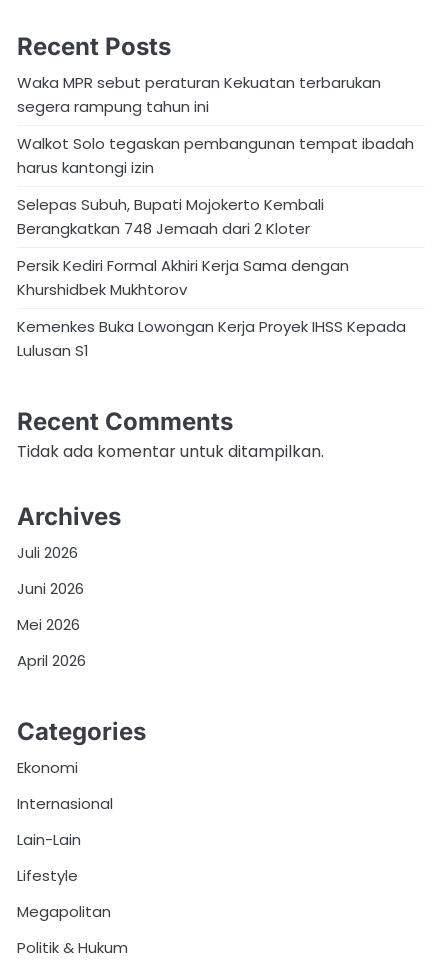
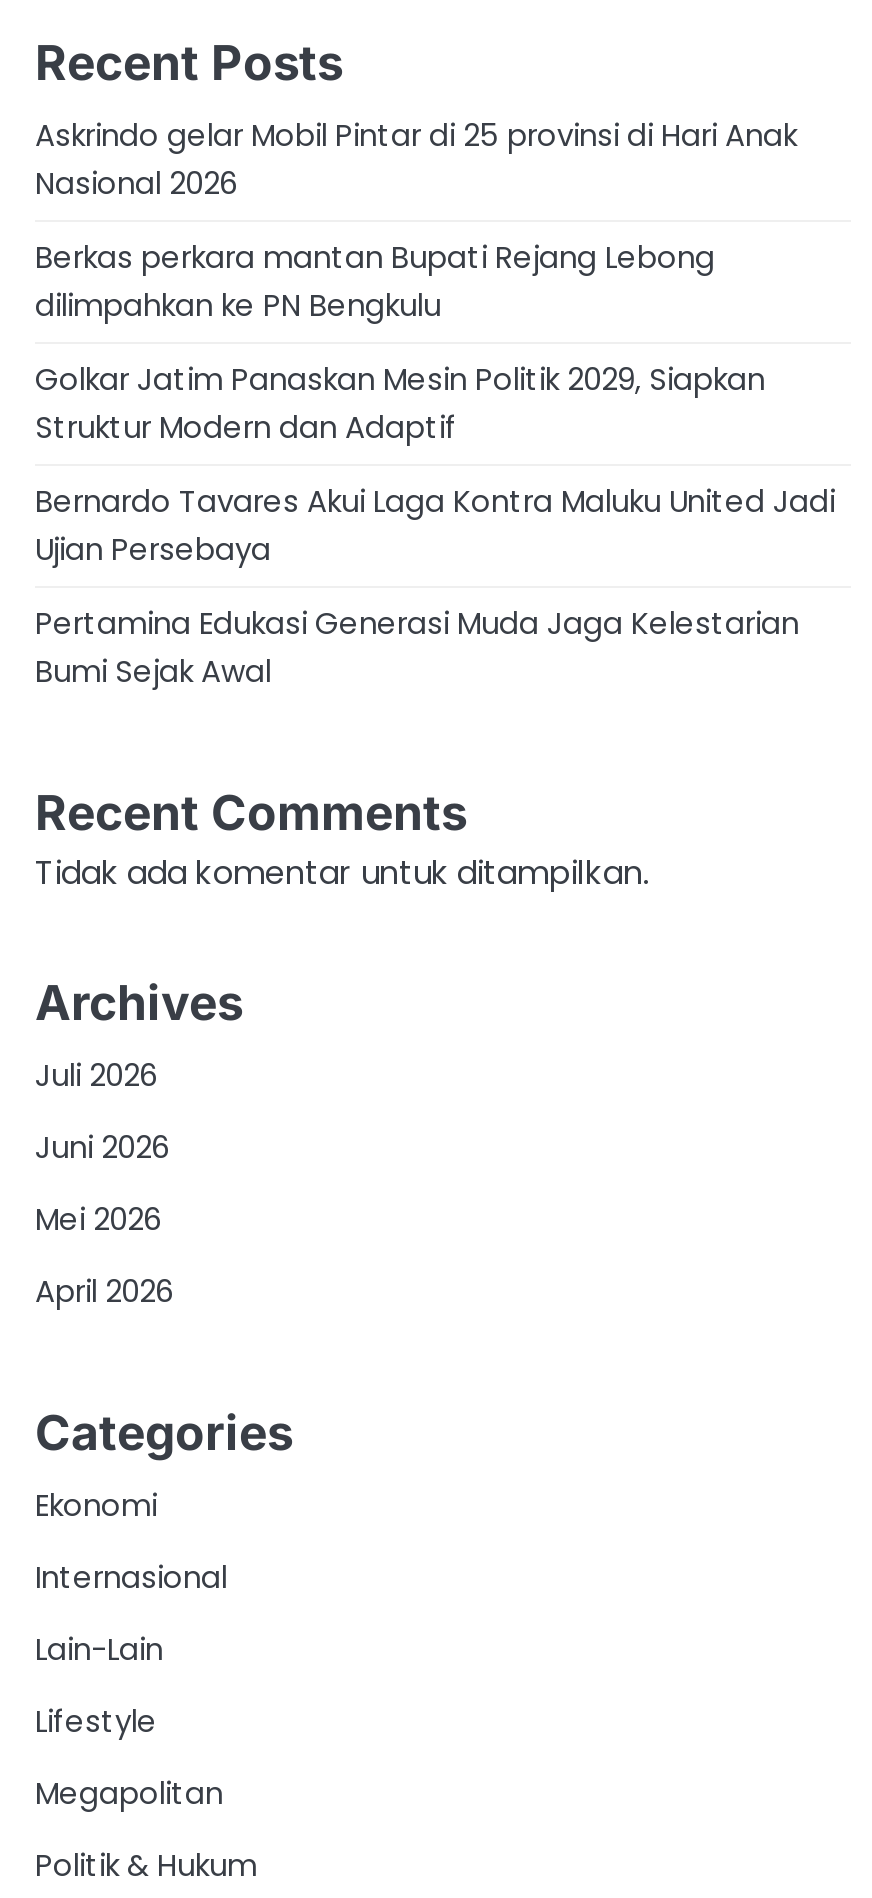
[17,72,381,117] Waka MPR sebut peraturan Kekuatan terbarukan | segera rampung tahun ini -> [35,113,797,203] Askrindo gelar Mobil Pintar di 25 provinsi di Hari Anak | Nasional 2026
[17,133,414,178] Walkot Solo tegaskan pembangunan tempat ibadah | harus kantongi izin -> [35,235,715,325] Berkas perkara mantan Bupati Rejang Lebong | dilimpahkan ke PN Bengkulu
[17,194,324,239] Selepas Subuh, Bupati Mojokerto Kembali | Berangkatkan 748 Jemaah dari 2 Kloter -> [35,357,765,447] Golkar Jatim Panaskan Mesin Politik 2029, Siapkan | Struktur Modern dan Adaptif
[17,255,349,300] Persik Kediri Formal Akhiri Kerja Sama dengan | Khurshidbek Mukhtorov -> [35,479,835,569] Bernardo Tavares Akui Laga Kontra Maluku United Jadi | Ujian Persebaya
[17,316,406,361] Kemenkes Buka Lowongan Kerja Proyek IHSS Kepada | Lulusan S1 -> [35,601,799,691] Pertamina Edukasi Generasi Muda Jaga Kelestarian | Bumi Sejak Awal

